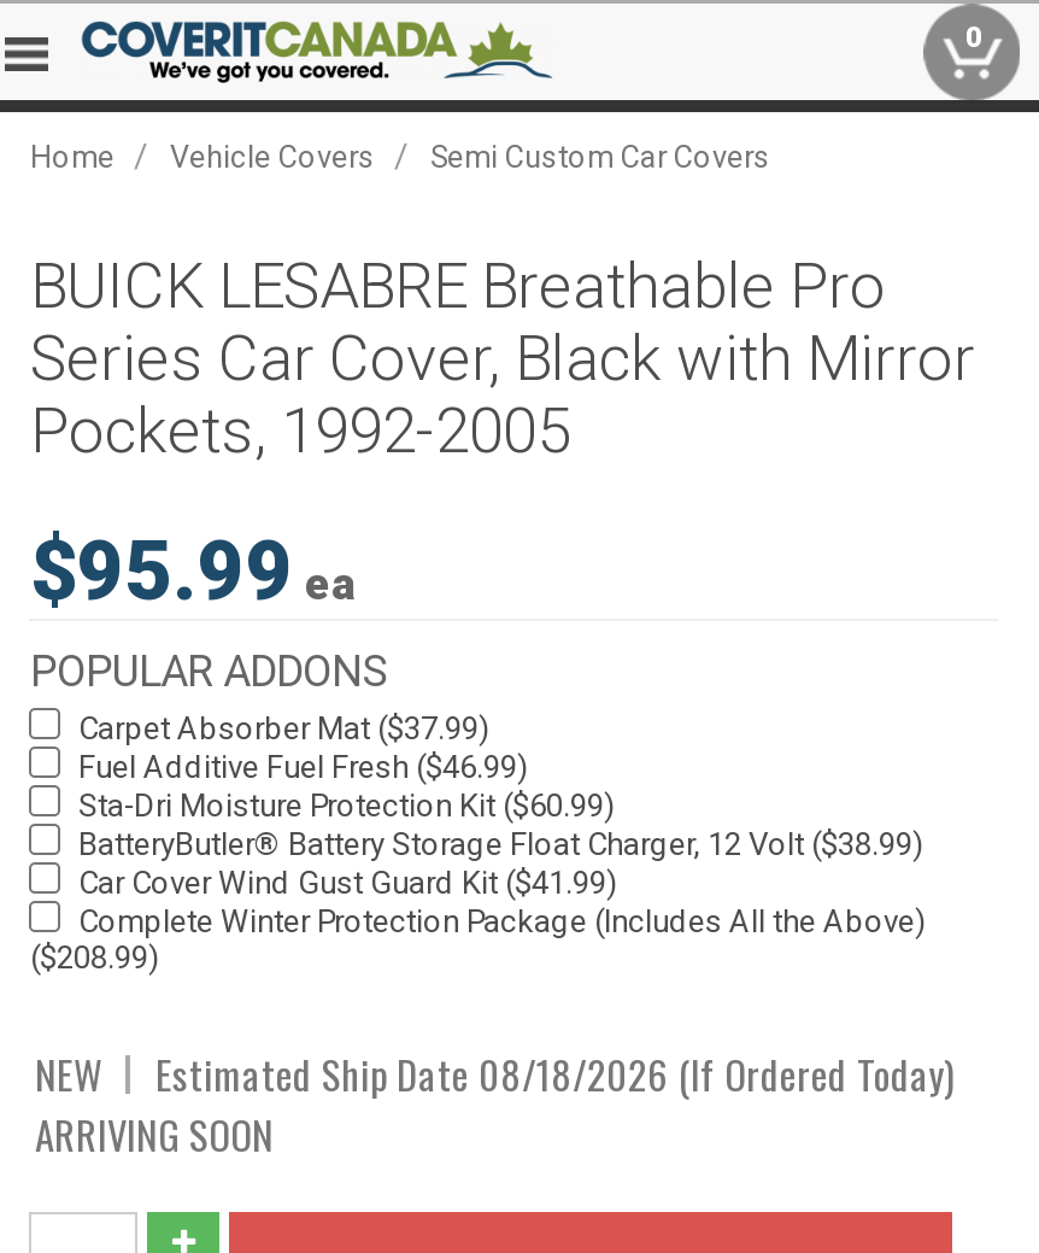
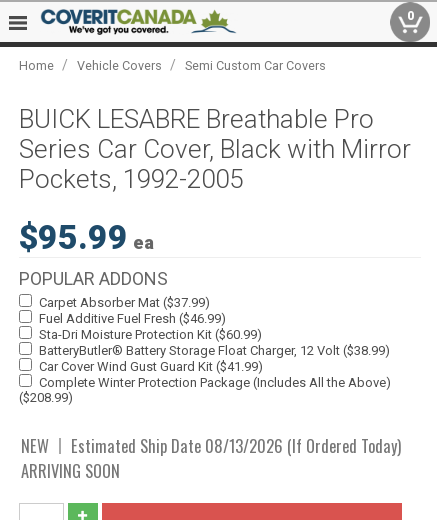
[155,1043,953,1103] Estimated Ship Date 08/18/2026 (If Ordered Today) -> [71,433,401,458] Estimated Ship Date 08/13/2026 (If Ordered Today)

